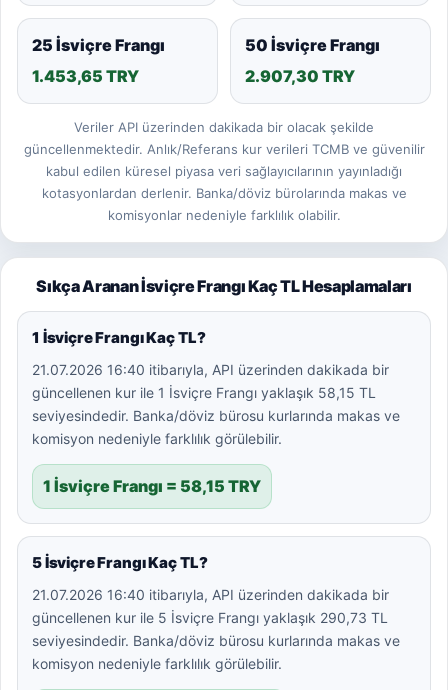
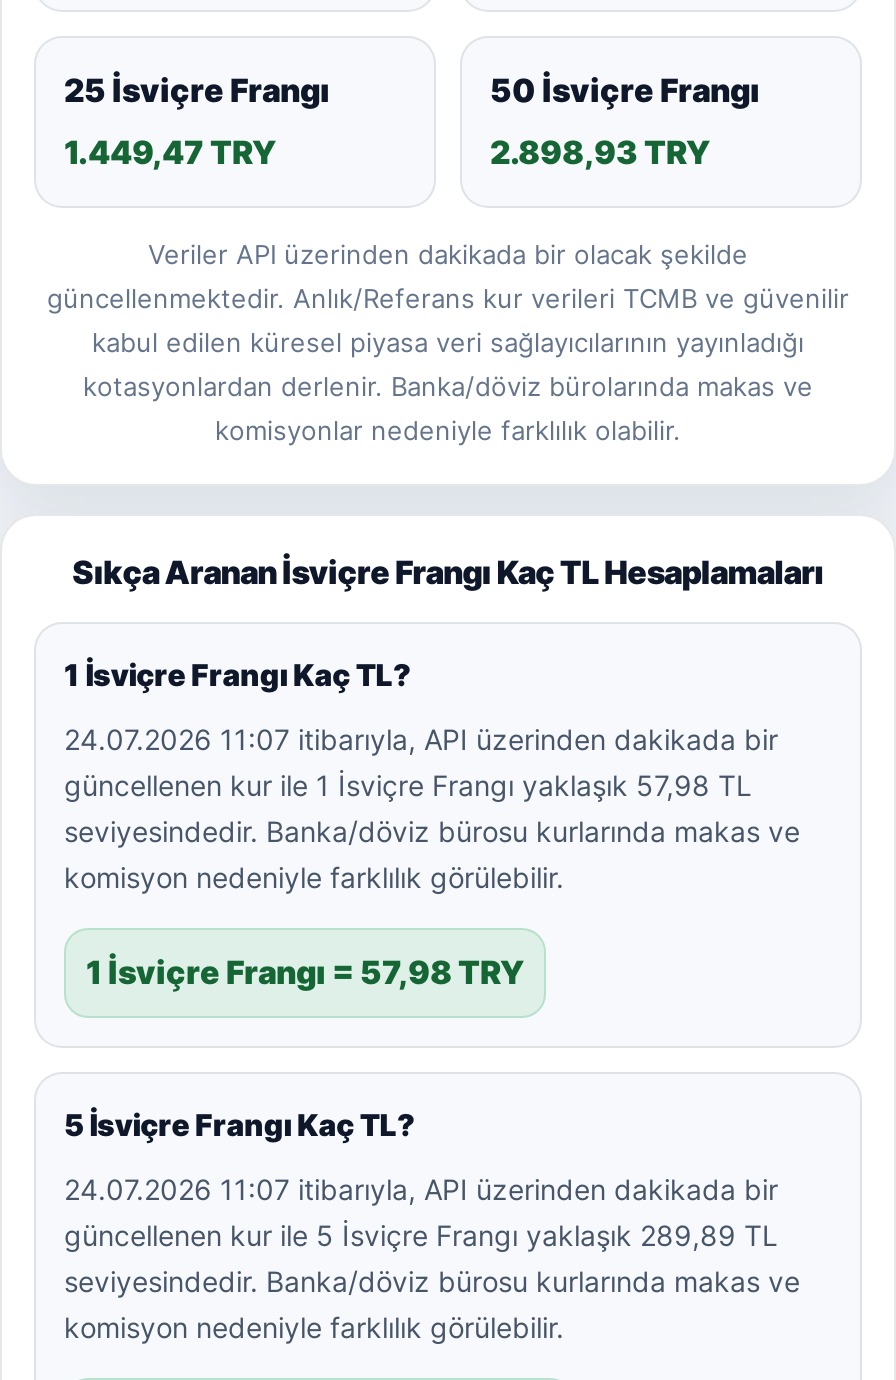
[32,66,139,86] 1.453,65 TRY -> [64,132,276,172] 1.449,47 TRY
[245,66,355,86] 2.907,30 TRY -> [490,132,710,172] 2.898,93 TRY
[32,361,389,378] 21.07.2026 16:40 itibarıyla, API üzerinden dakikada bir -> [64,722,778,756] 24.07.2026 11:07 itibarıyla, API üzerinden dakikada bir
[32,384,376,401] güncellenen kur ile 1 İsviçre Frangı yaklaşık 58,15 TL -> [64,768,752,802] güncellenen kur ile 1 İsviçre Frangı yaklaşık 57,98 TL
[43,476,261,496] 1 İsviçre Frangı = 58,15 TRY -> [86,952,524,992] 1 İsviçre Frangı = 57,98 TRY
[32,586,389,603] 21.07.2026 16:40 itibarıyla, API üzerinden dakikada bir -> [64,1172,778,1206] 24.07.2026 11:07 itibarıyla, API üzerinden dakikada bir
[32,609,388,626] güncellenen kur ile 5 İsviçre Frangı yaklaşık 290,73 TL -> [64,1218,778,1252] güncellenen kur ile 5 İsviçre Frangı yaklaşık 289,89 TL

